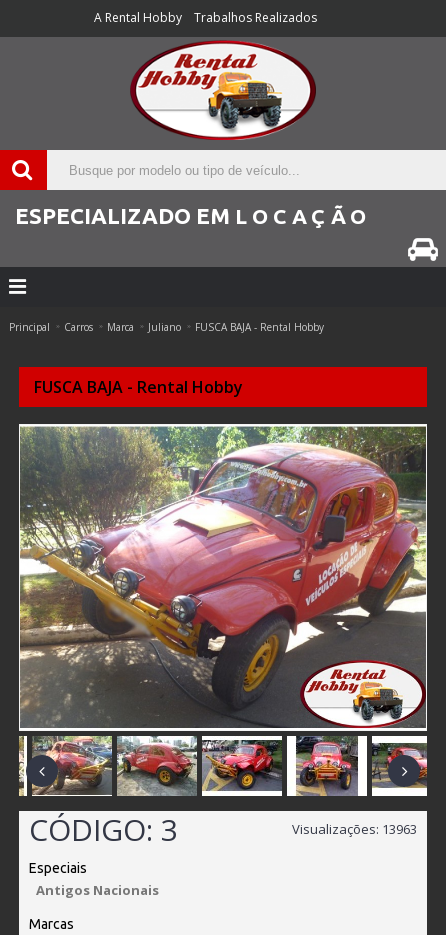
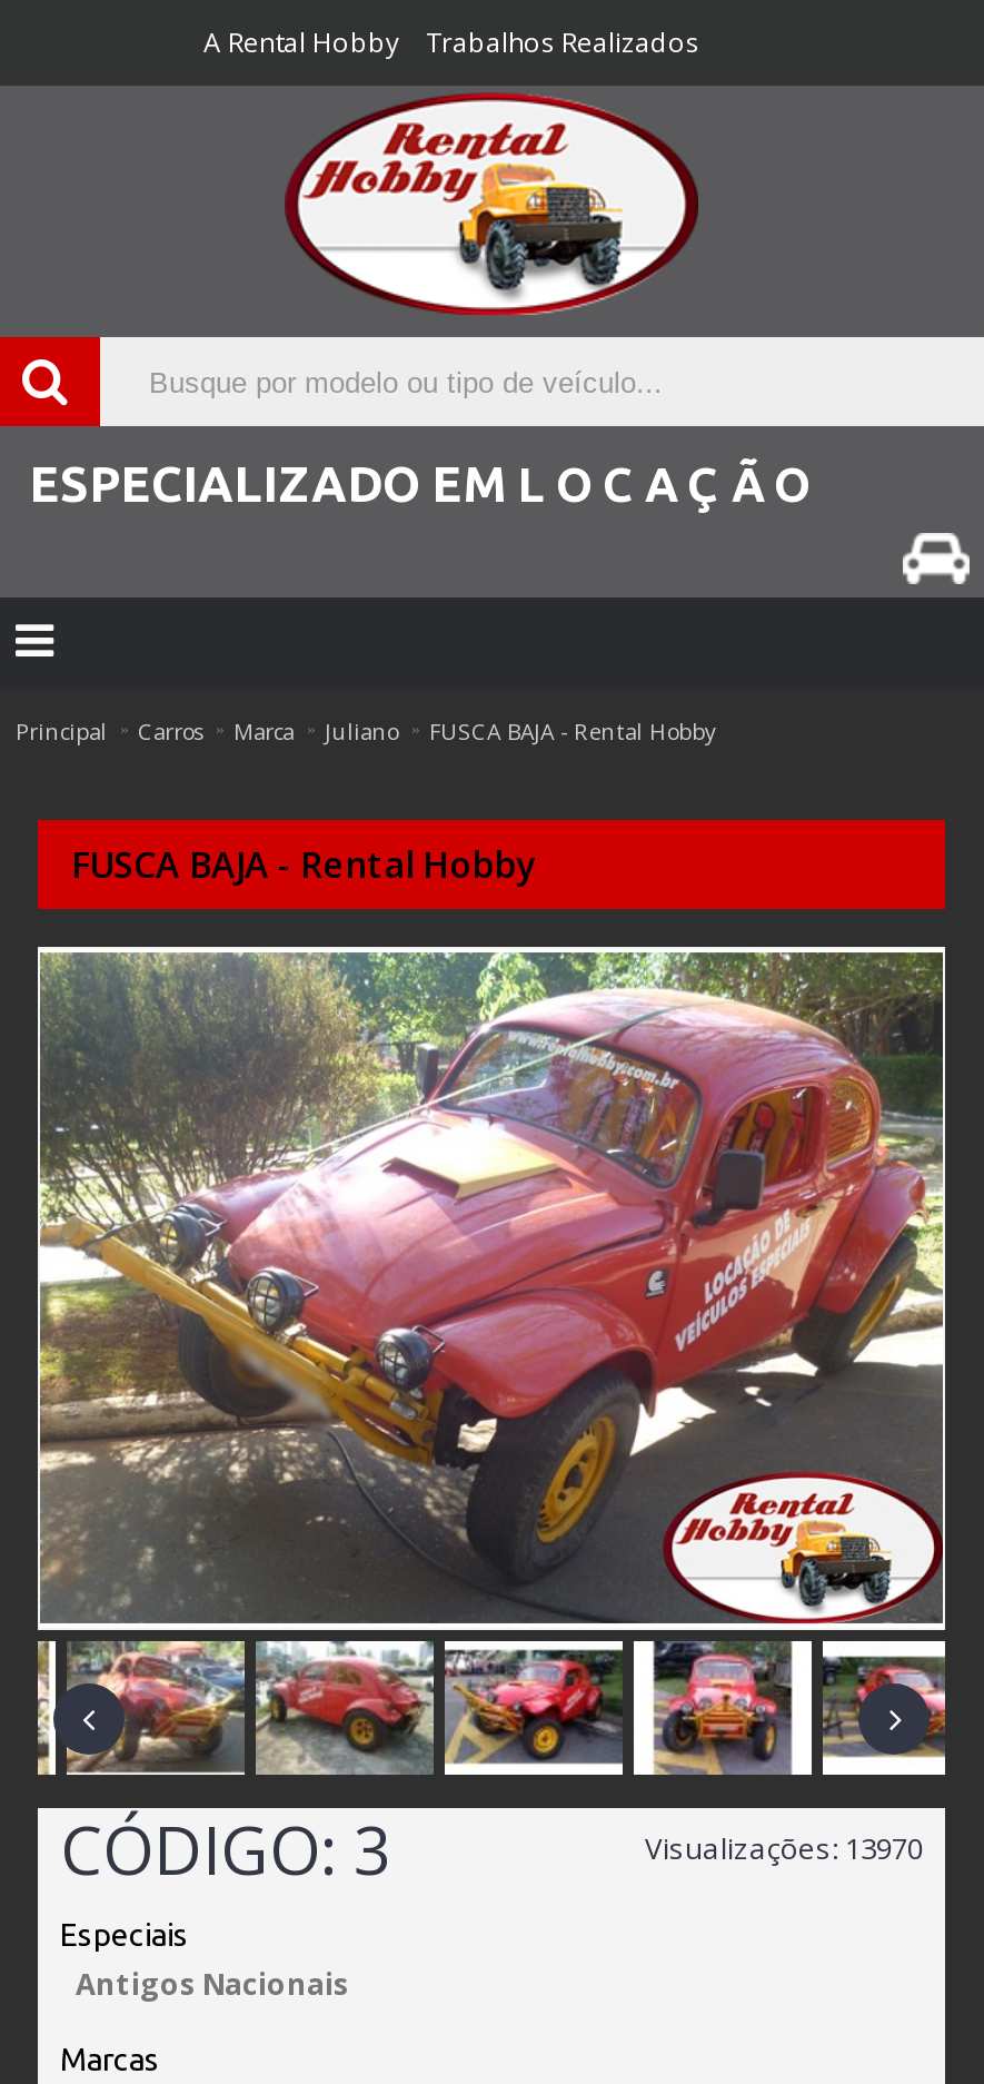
[292,819,417,837] Visualizações: 13963 -> [645,1827,923,1867] Visualizações: 13970

